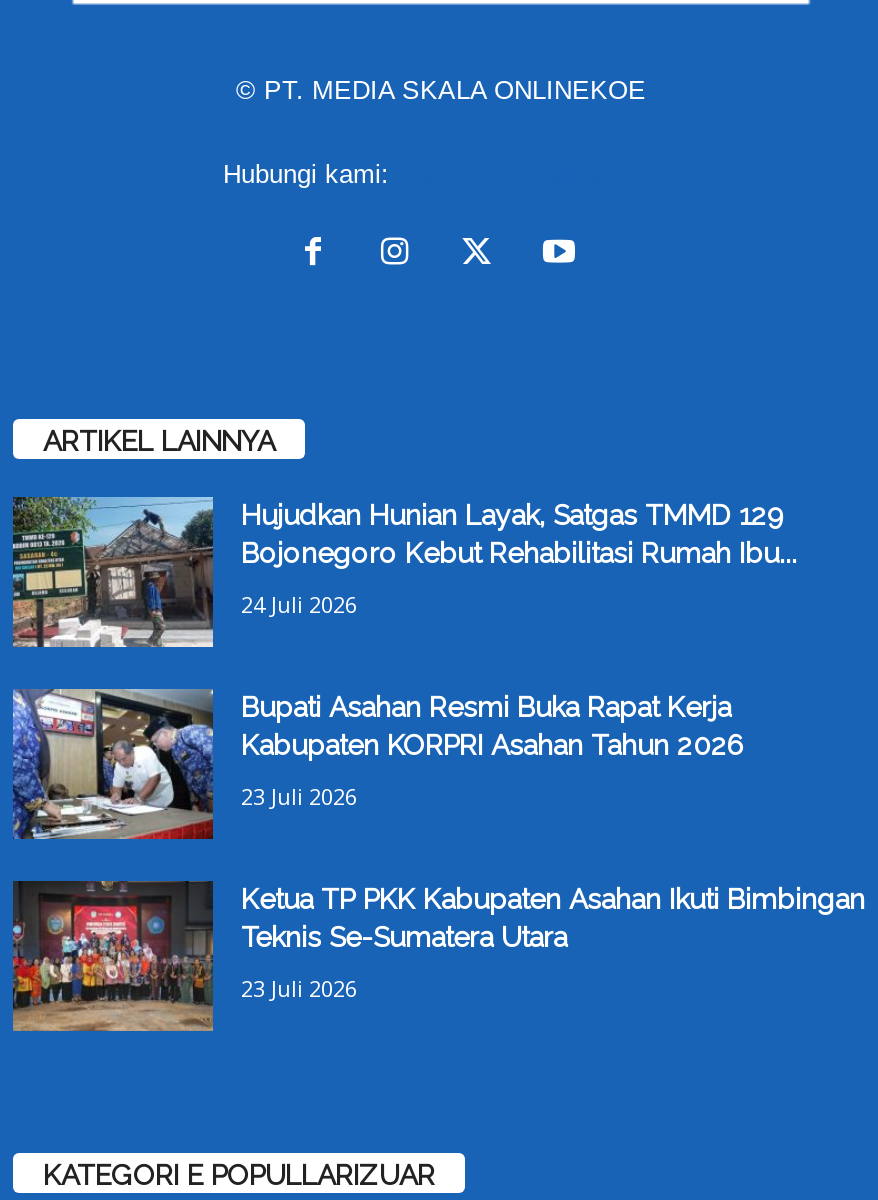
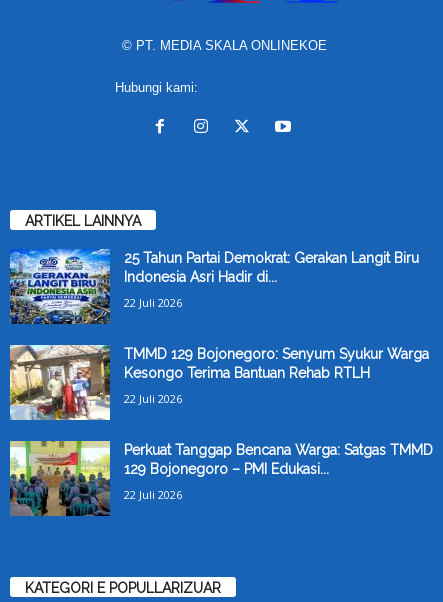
[11,496,797,650] [image] | Hujudkan Hunian Layak, Satgas TMMD 129 | Bojonegoro Kebut Rehabilitasi Rumah Ibu... -> [9,248,419,325] [image] | 25 Tahun Partai Demokrat: Gerakan Langit Biru | Indonesia Asri Hadir di...
[241,589,357,619] 24 Juli 2026 -> [124,295,182,310] 22 Juli 2026
[11,688,745,842] [image] | Bupati Asahan Resmi Buka Rapat Kerja | Kabupaten KORPRI Asahan Tahun 2026 -> [9,344,429,421] [image] | TMMD 129 Bojonegoro: Senyum Syukur Warga | Kesongo Terima Bantuan Rehab RTLH
[241,781,357,811] 23 Juli 2026 -> [124,391,182,406] 22 Juli 2026
[11,880,865,1034] [image] | Ketua TP PKK Kabupaten Asahan Ikuti Bimbingan | Teknis Se-Sumatera Utara -> [9,440,433,517] [image] | Perkuat Tanggap Bencana Warga: Satgas TMMD | 129 Bojonegoro – PMI Edukasi...
[241,973,357,1003] 23 Juli 2026 -> [124,487,182,502] 22 Juli 2026

